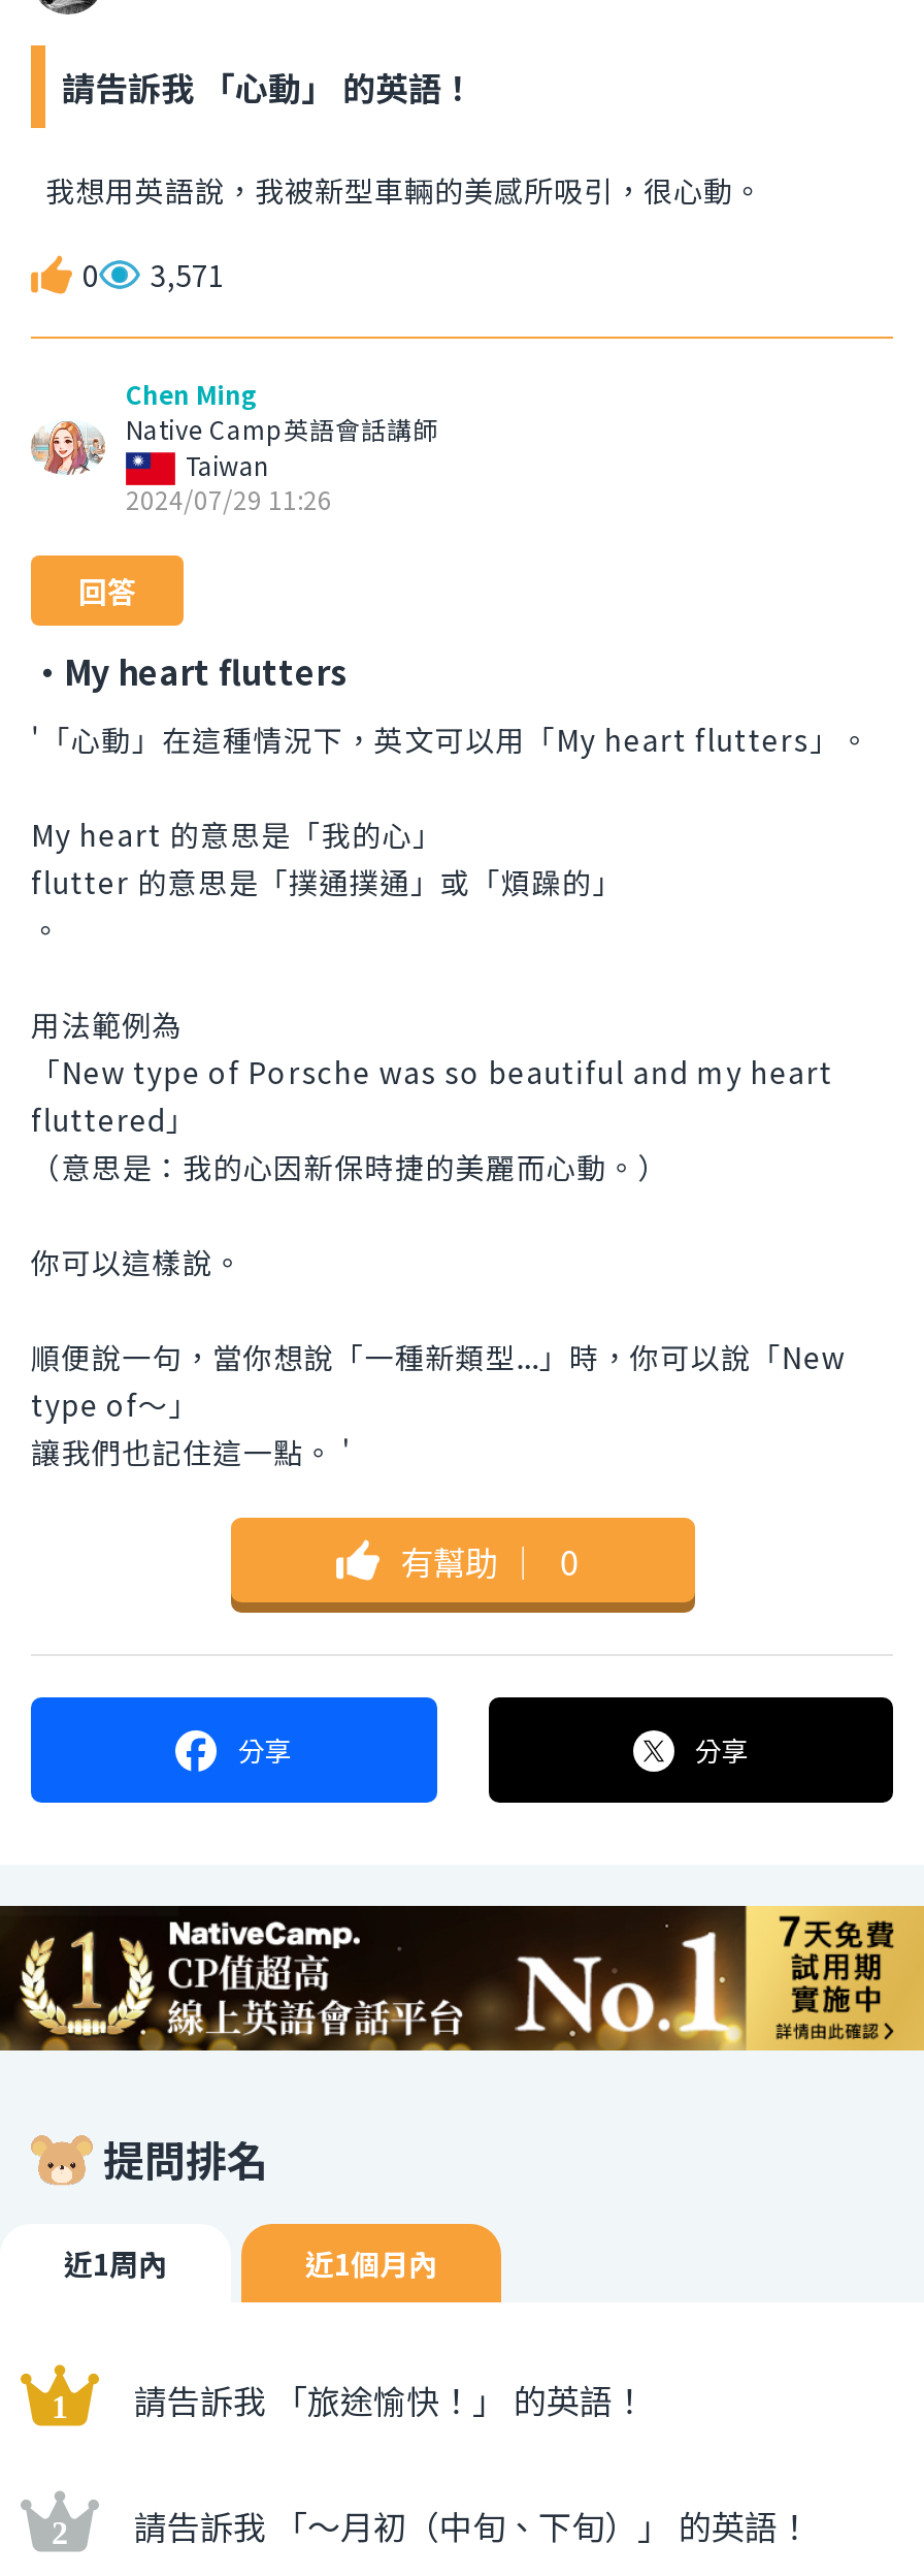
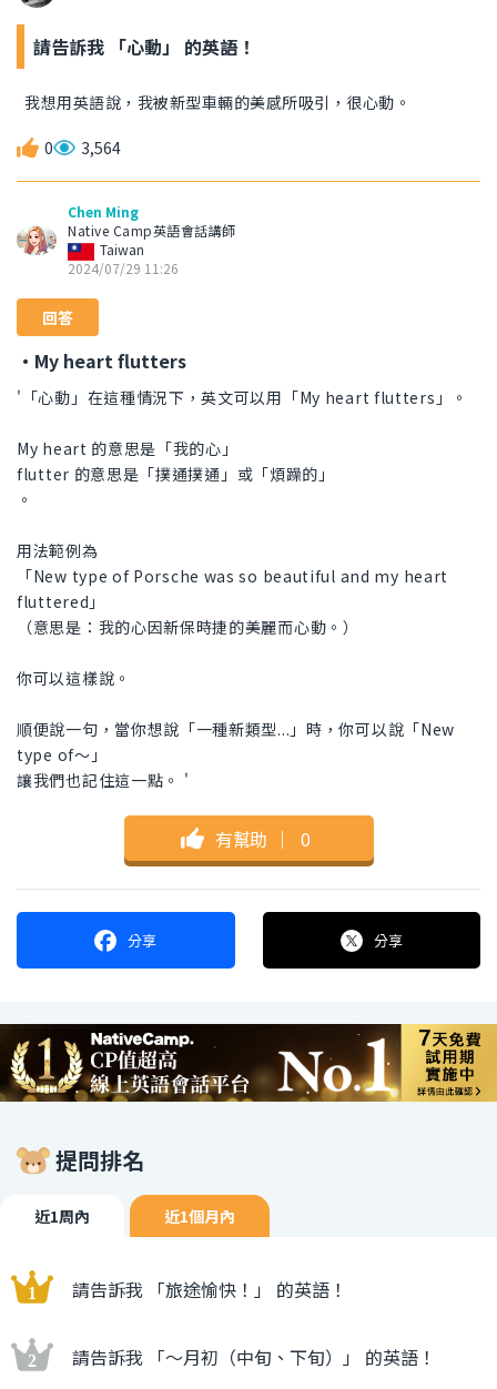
[82,254,225,296] 0 3,571 -> [44,137,121,159] 0 3,564

